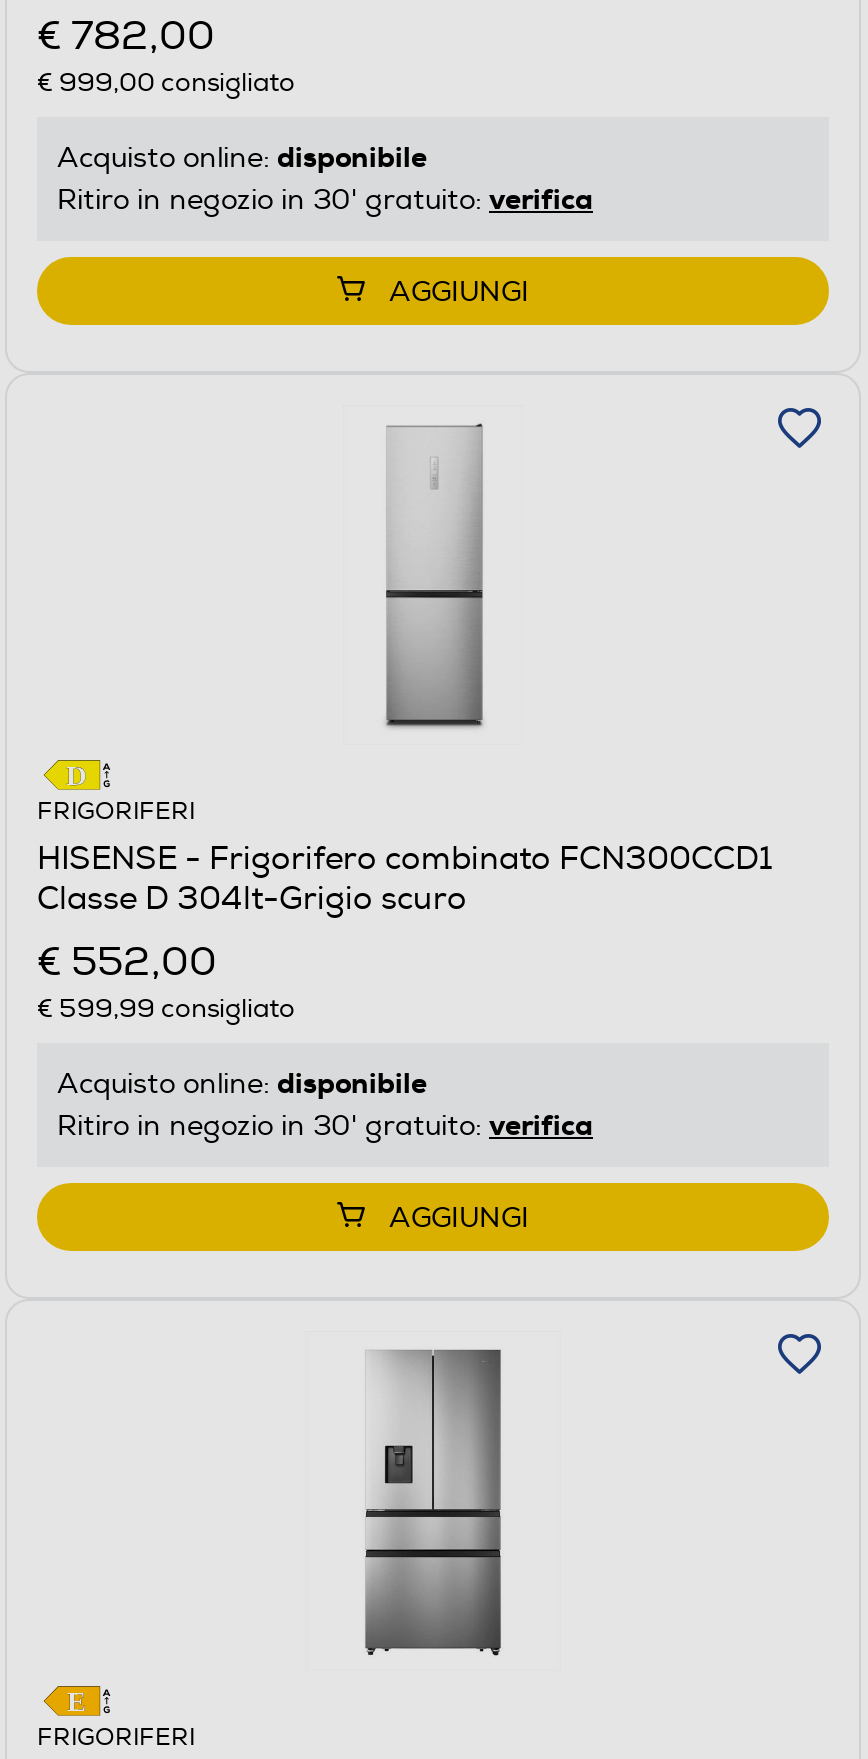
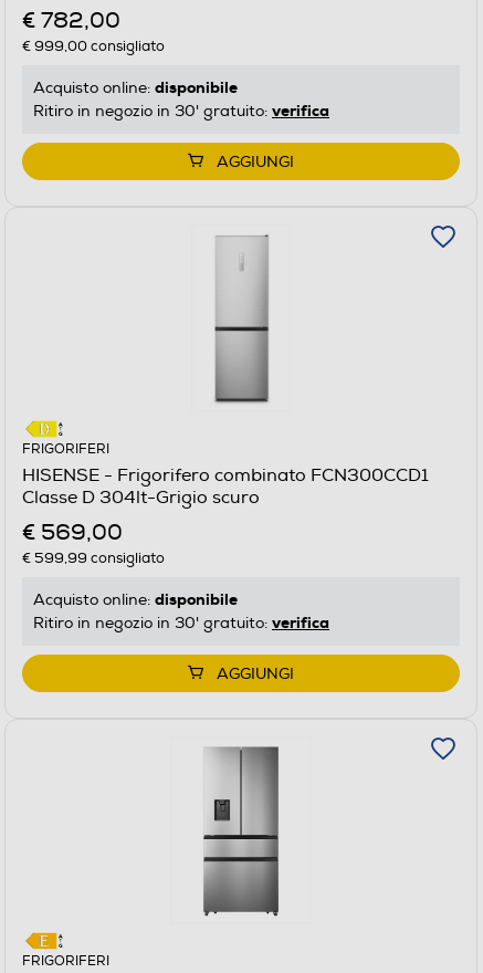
[37,937,217,987] € 552,00 -> [22,519,123,546] € 569,00

